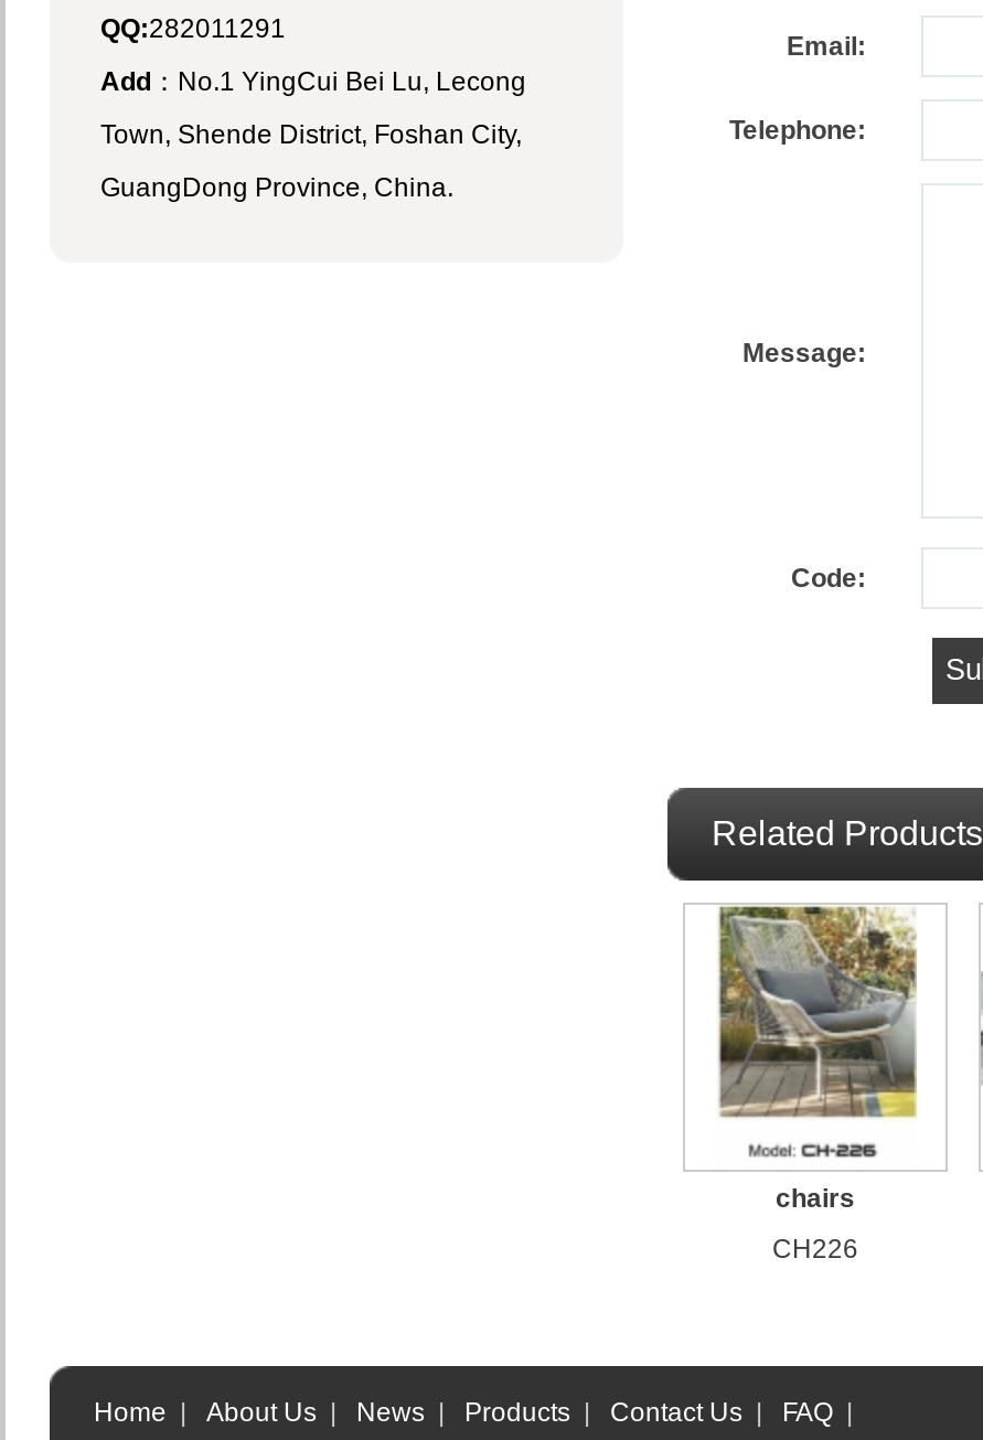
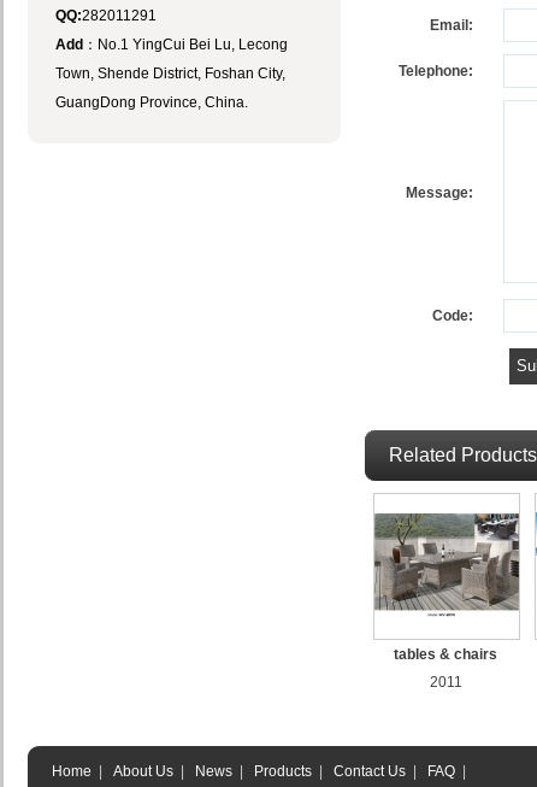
[685,903,950,1214] [image] | chairs -> [373,494,520,663] [image] | tables & chairs
[772,1234,858,1265] CH226 -> [429,674,462,691] 2011

